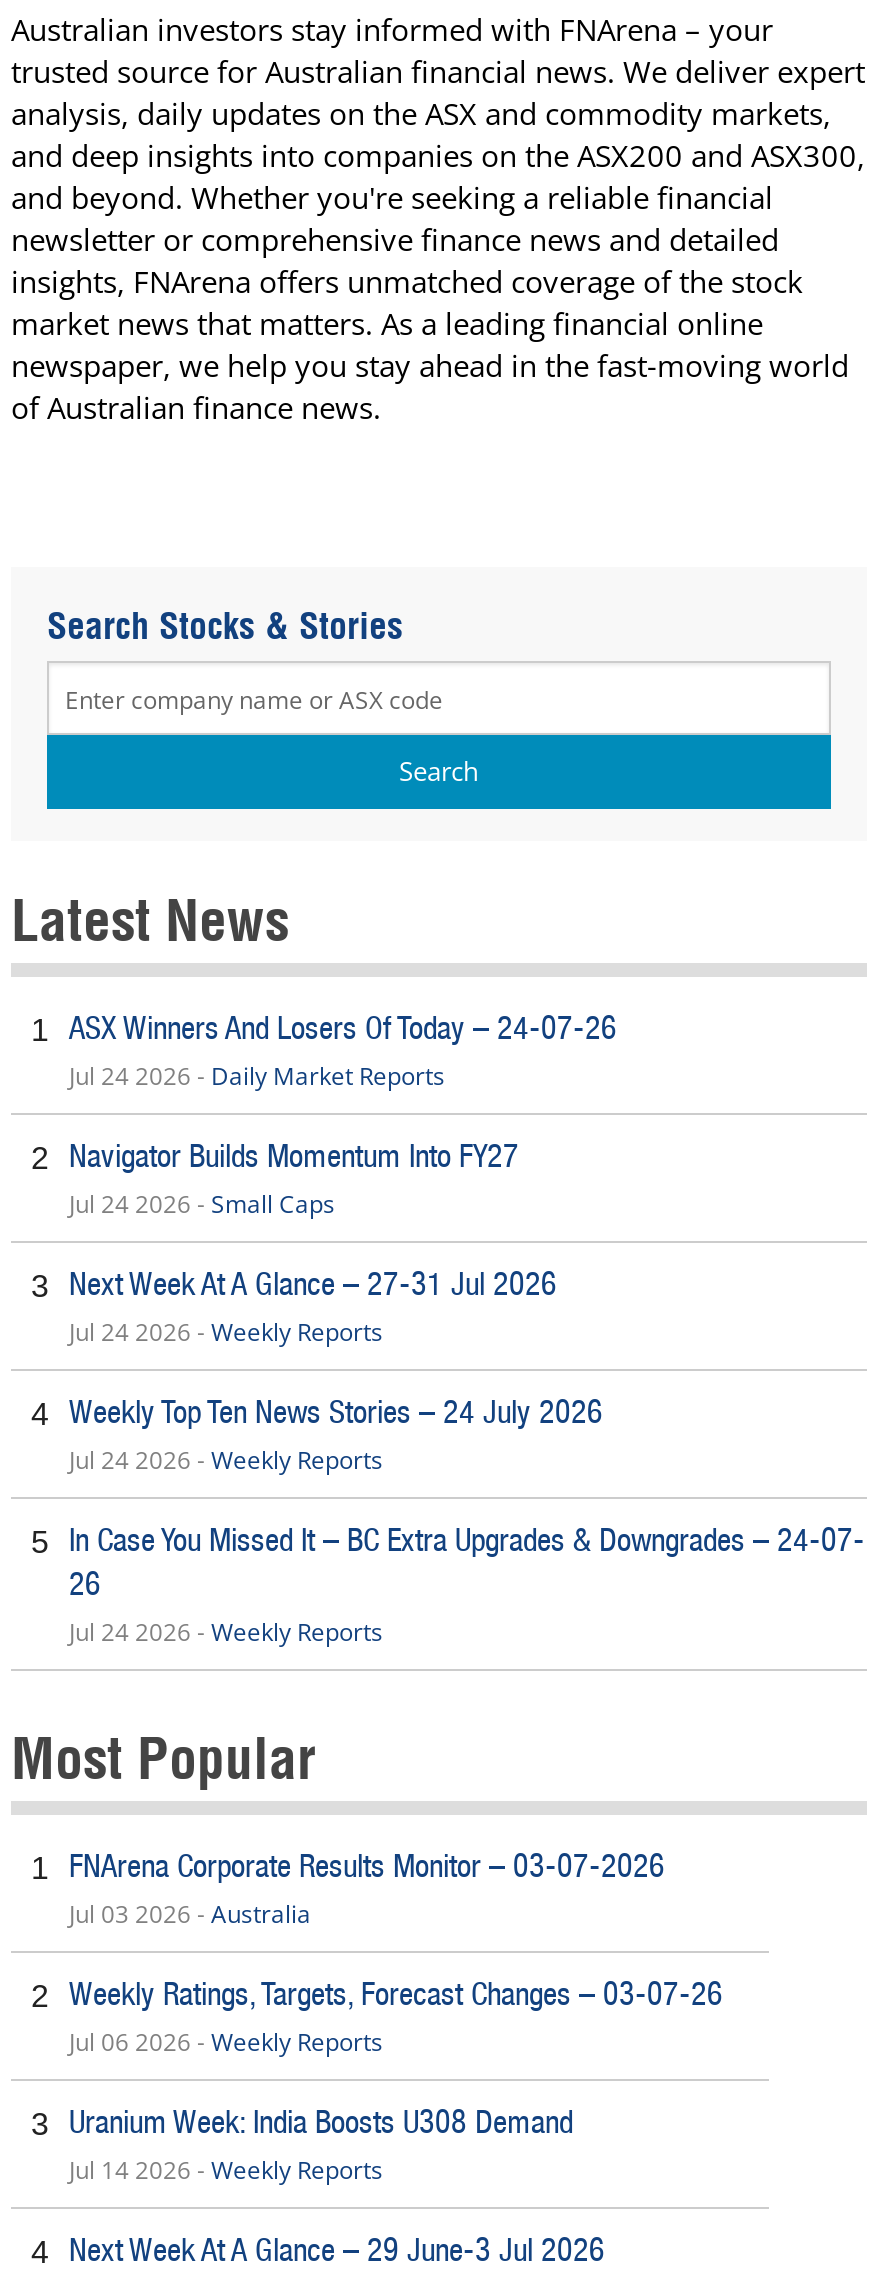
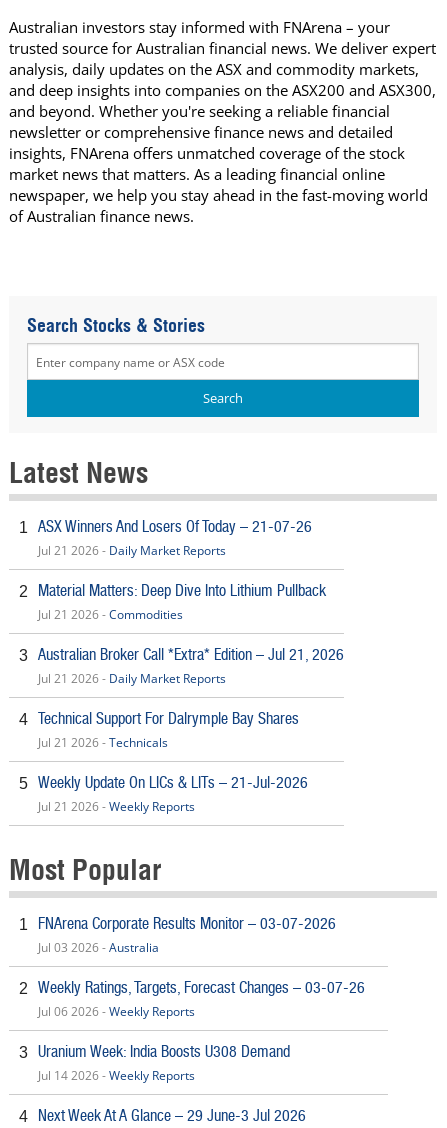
[31,1008,617,1092] 1 ASX Winners And Losers Of Today – 24-07-26 | Jul 24 2026 - Daily Market Reports -> [19,517,312,559] 1 ASX Winners And Losers Of Today – 21-07-26 | Jul 21 2026 - Daily Market Reports
[31,1136,519,1220] 2 Navigator Builds Momentum Into FY27 | Jul 24 2026 - Small Caps -> [19,581,326,623] 2 Material Matters: Deep Dive Into Lithium Pullback | Jul 21 2026 - Commodities
[31,1264,557,1348] 3 Next Week At A Glance – 27-31 Jul 2026 | Jul 24 2026 - Weekly Reports -> [19,645,344,687] 3 Australian Broker Call *Extra* Edition – Jul 21, 2026 | Jul 21 2026 - Daily Market Reports
[31,1392,603,1476] 4 Weekly Top Ten News Stories – 24 July 2026 | Jul 24 2026 - Weekly Reports -> [19,709,299,751] 4 Technical Support For Dalrymple Bay Shares | Jul 21 2026 - Technicals
[31,1520,865,1648] 5 In Case You Missed It – BC Extra Upgrades & Downgrades – 24-07- | 26 | Jul 24 2026 - Weekly Reports -> [19,773,308,815] 5 Weekly Update On LICs & LITs – 21-Jul-2026 | Jul 21 2026 - Weekly Reports

